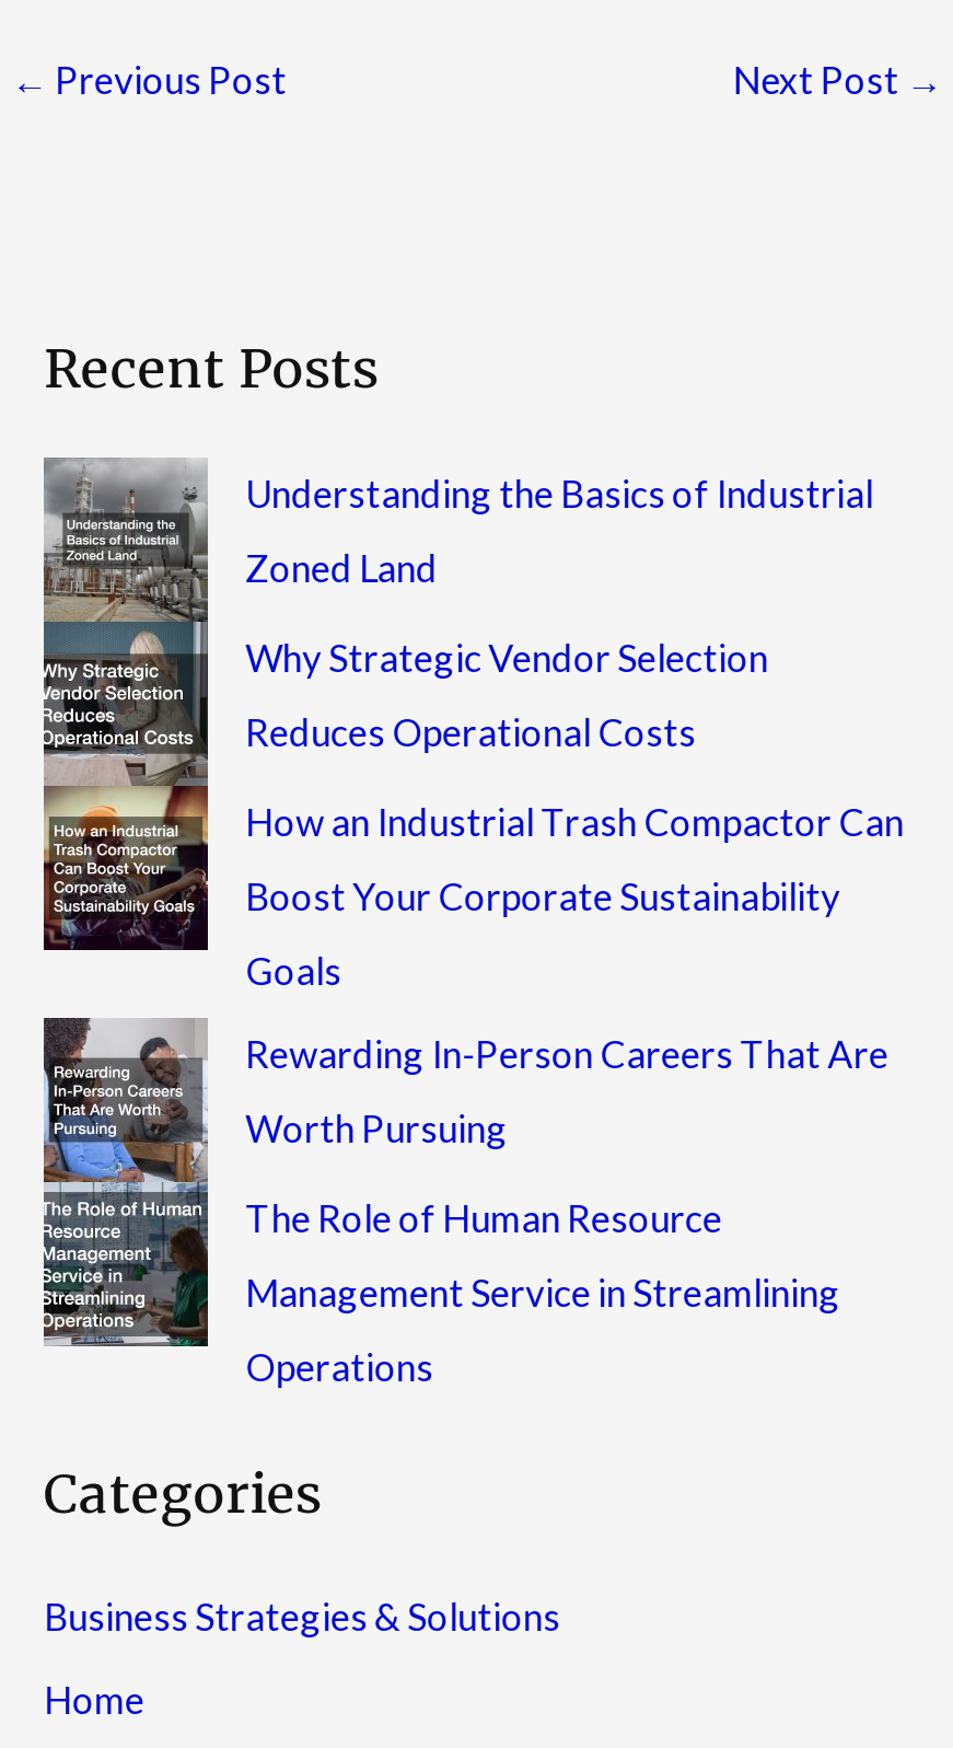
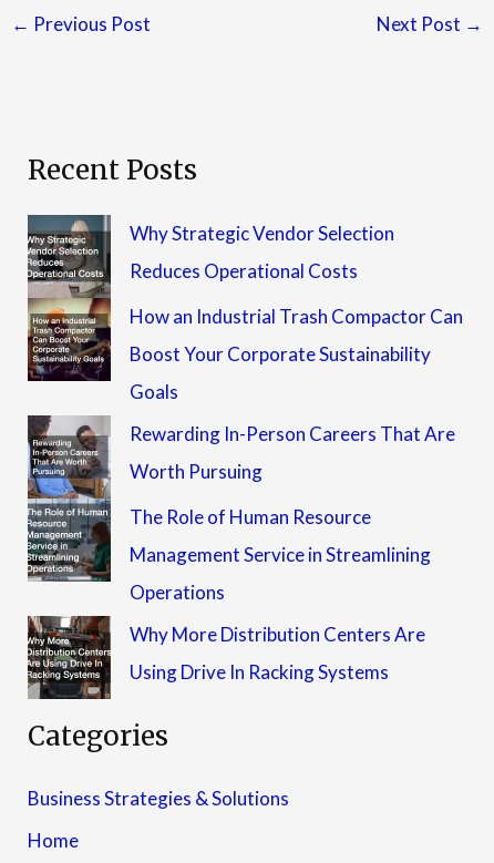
[44,459,874,623] [image] | Understanding the Basics of Industrial | Zoned Land -> none
moved [39,635,904,1391] -> [25,221,463,604]: [image] | Why Strategic Vendor Selection | Reduces Operational Costs | ... | Management Service in Streamlining | Operations
none -> [27,615,426,700] [image] | Why More Distribution Centers Are | Using Drive In Racking Systems

